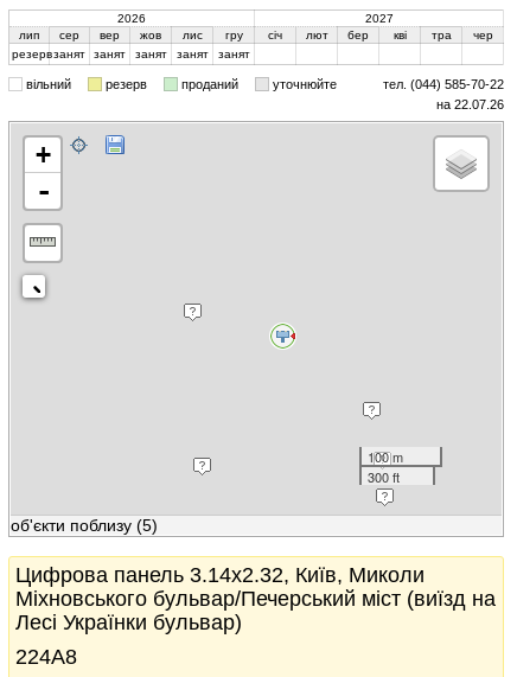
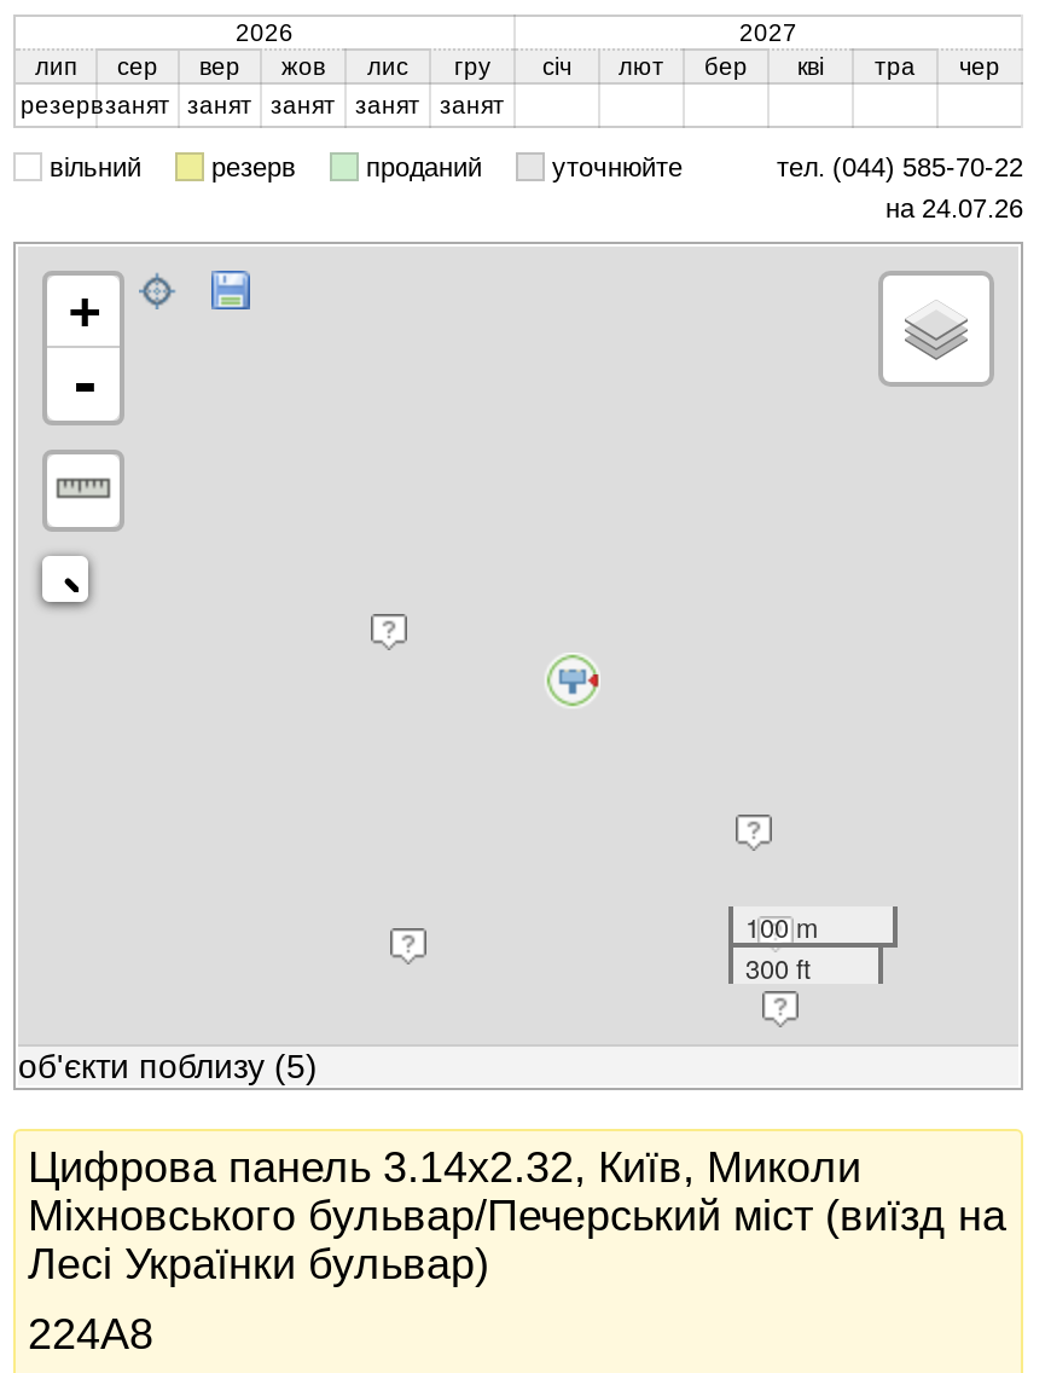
[436,97,504,111] на 22.07.26 -> [885,193,1023,222] на 24.07.26

